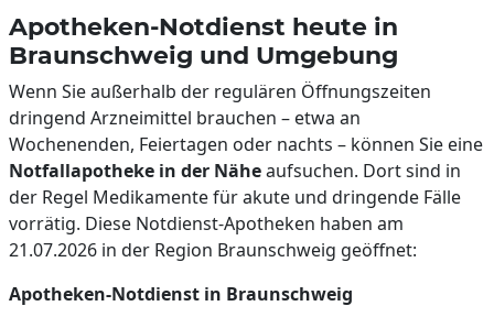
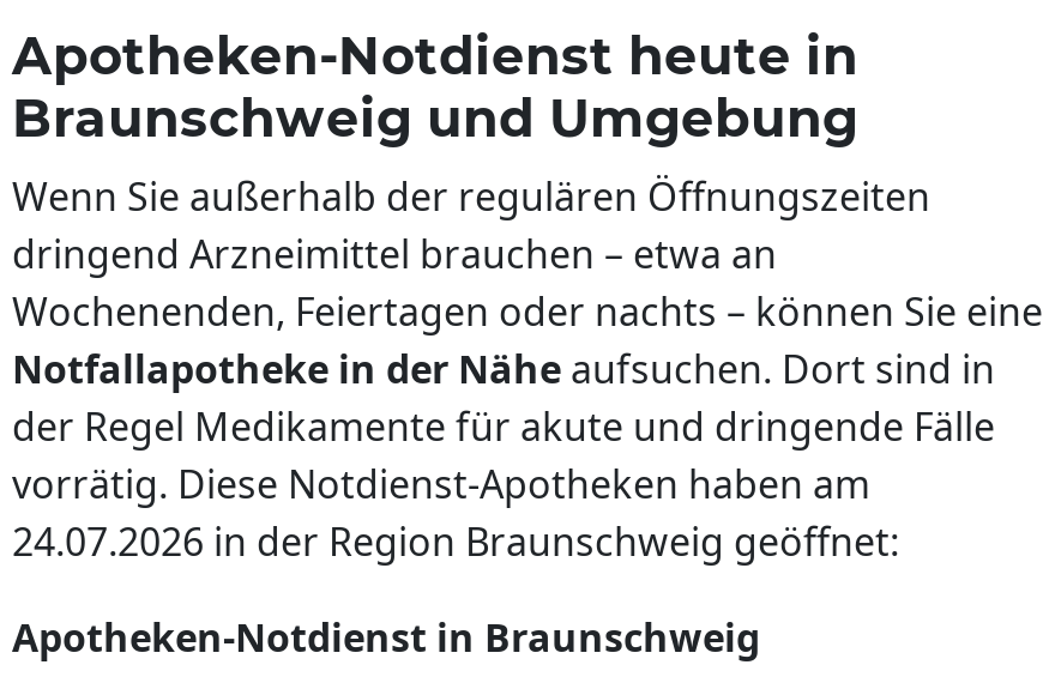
[9,238,417,262] 21.07.2026 in der Region Braunschweig geöffnet: -> [12,515,899,568] 24.07.2026 in der Region Braunschweig geöffnet:

